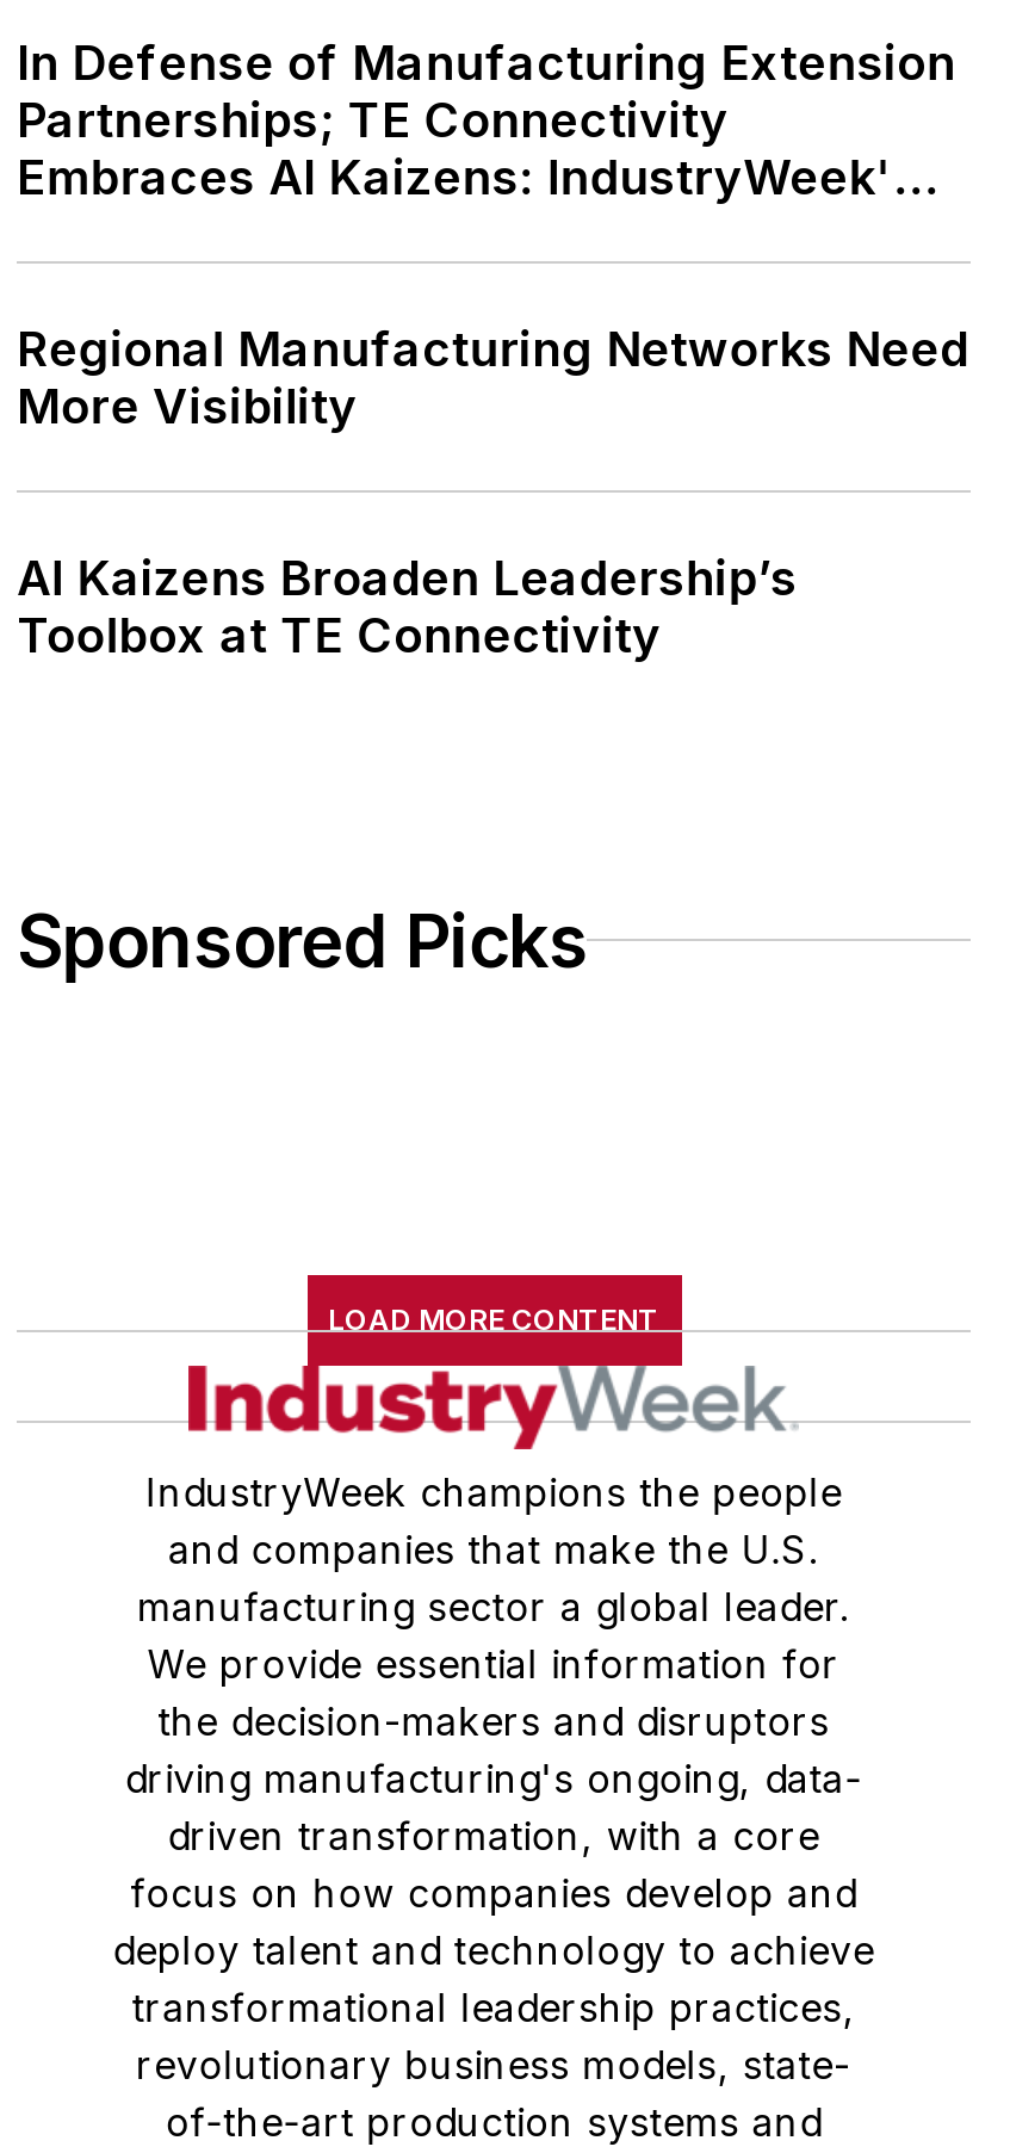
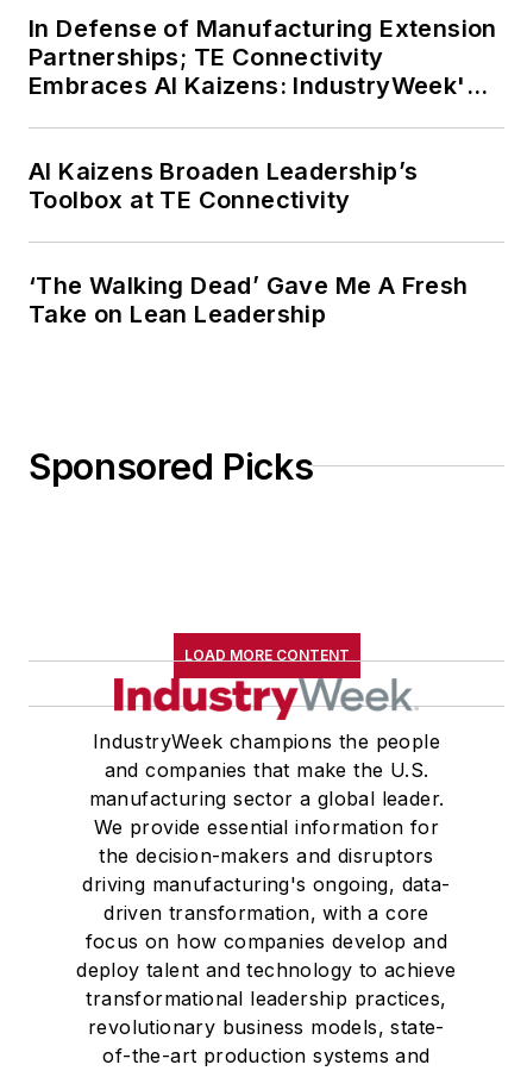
[17,321,969,435] Regional Manufacturing Networks Need | More Visibility -> none
moved [17,550,798,664] -> [29,157,418,214]: AI Kaizens Broaden Leadership’s | Toolbox at TE Connectivity
none -> [29,271,468,328] ‘The Walking Dead’ Gave Me A Fresh | Take on Lean Leadership

